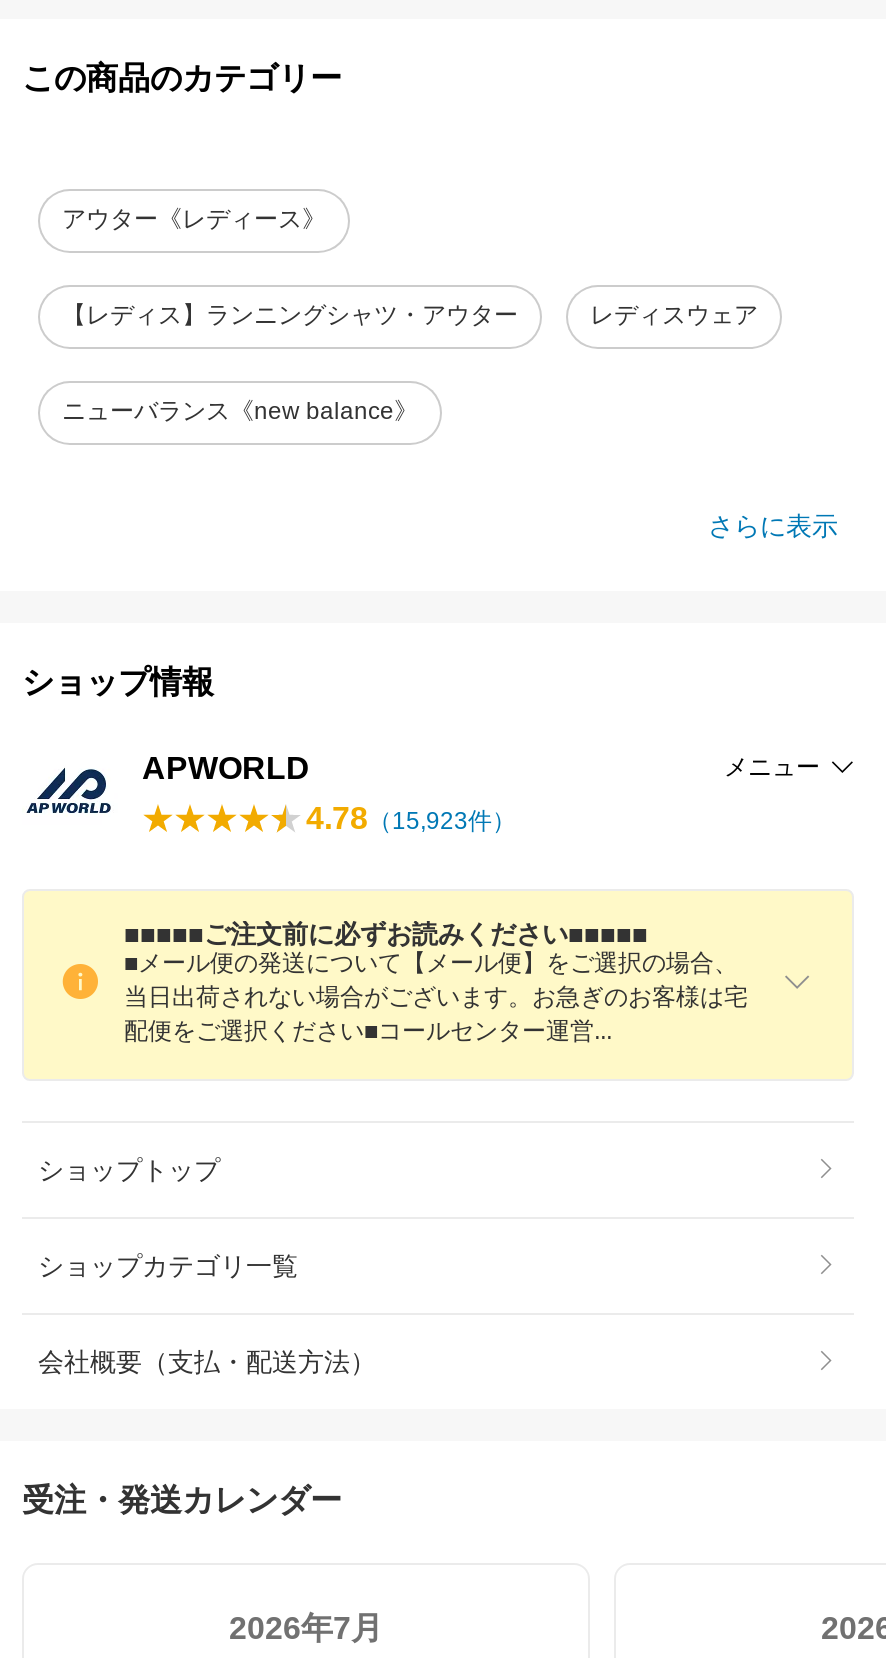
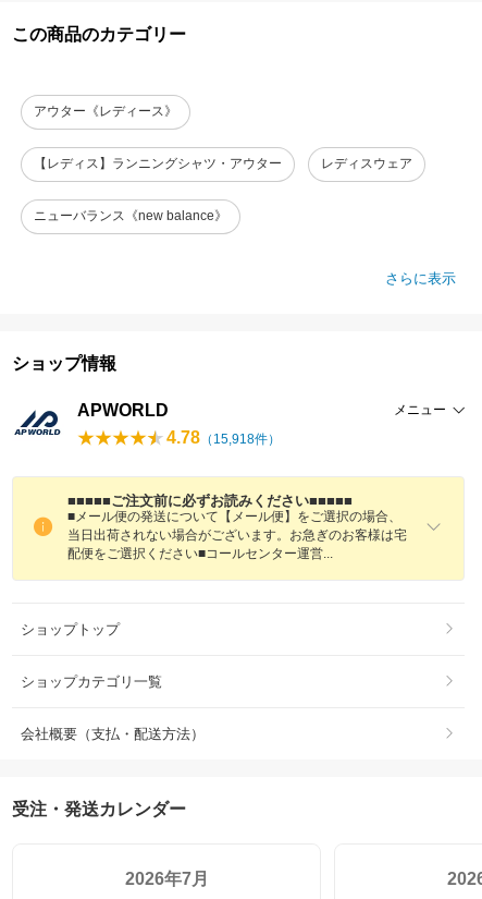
[306,800,516,834] 4.78（15,923件） -> [166,428,281,446] 4.78（15,918件）

